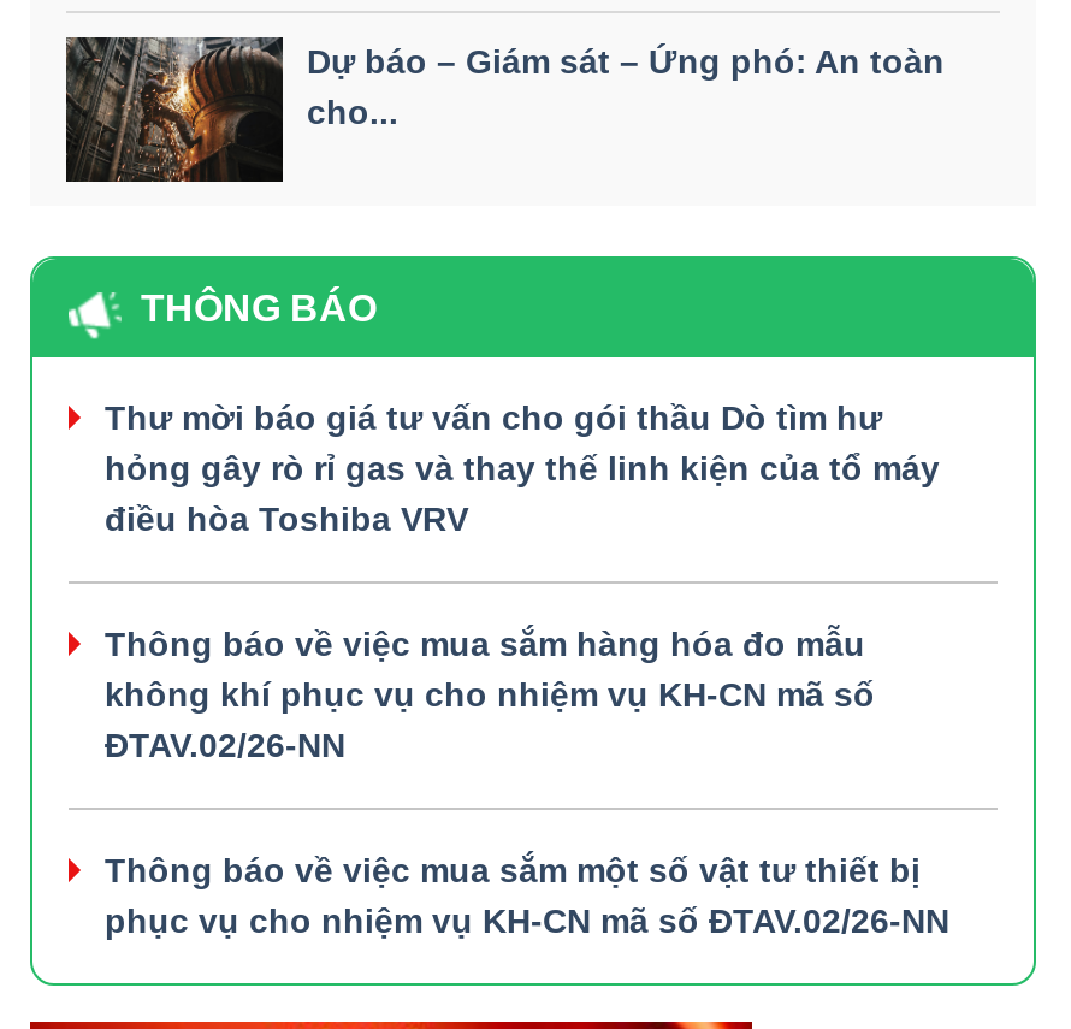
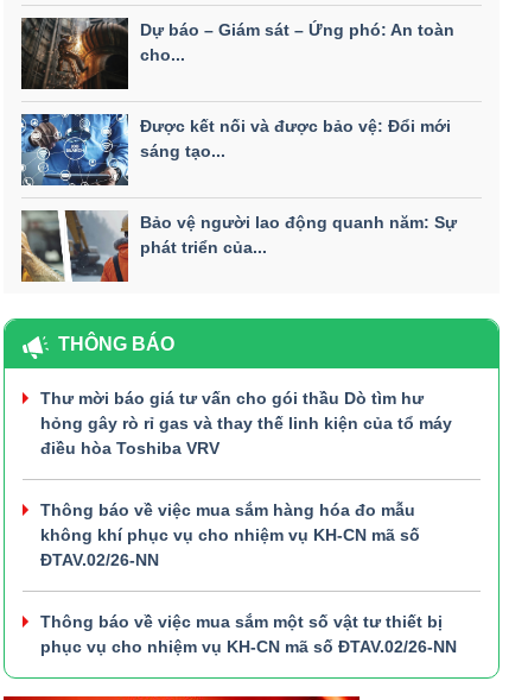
none -> [20,113,451,187] [image] | Được kết nối và được bảo vệ: Đổi mới | sáng tạo...
none -> [20,210,457,283] [image] | Bảo vệ người lao động quanh năm: Sự | phát triển của...

